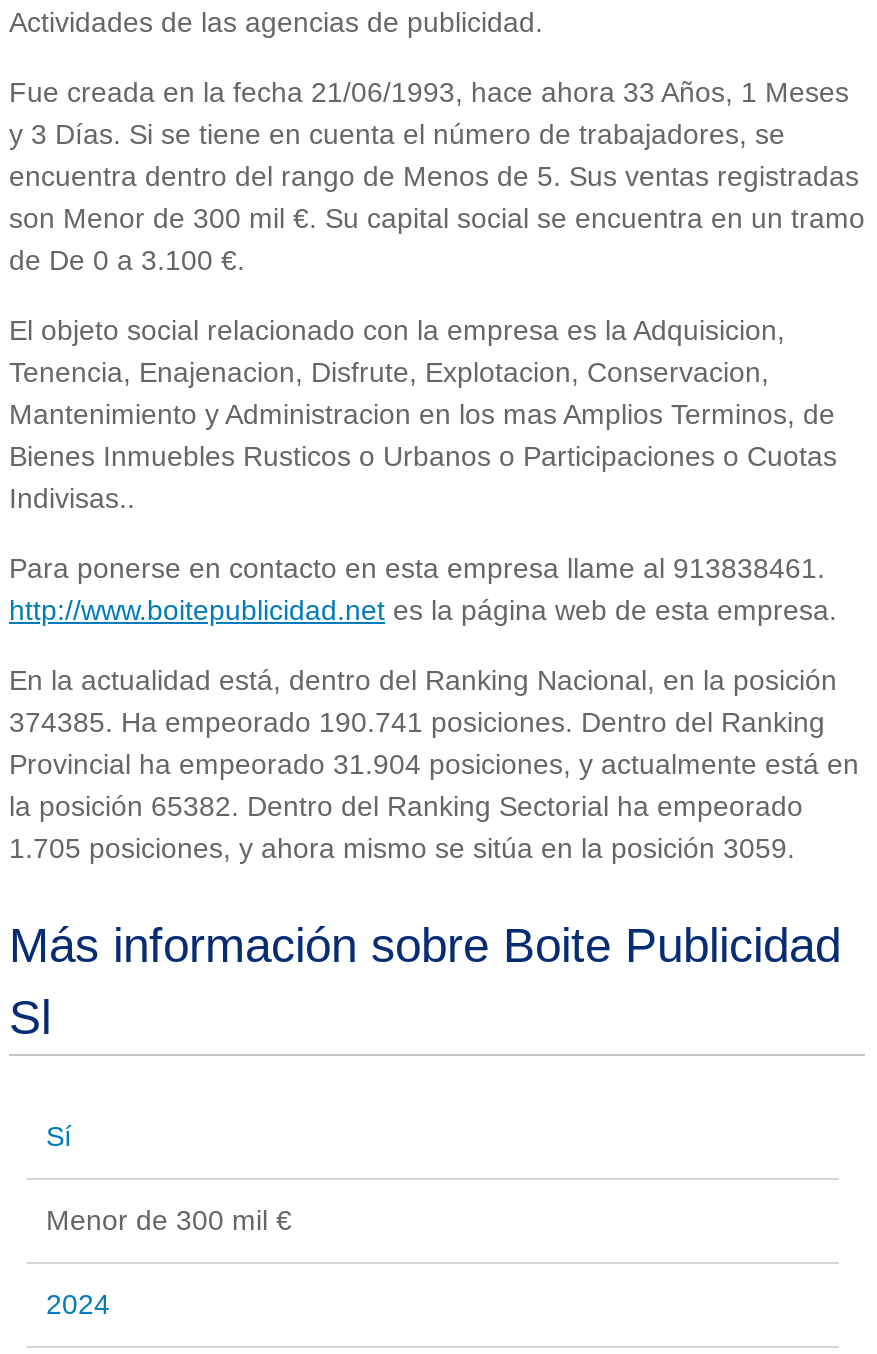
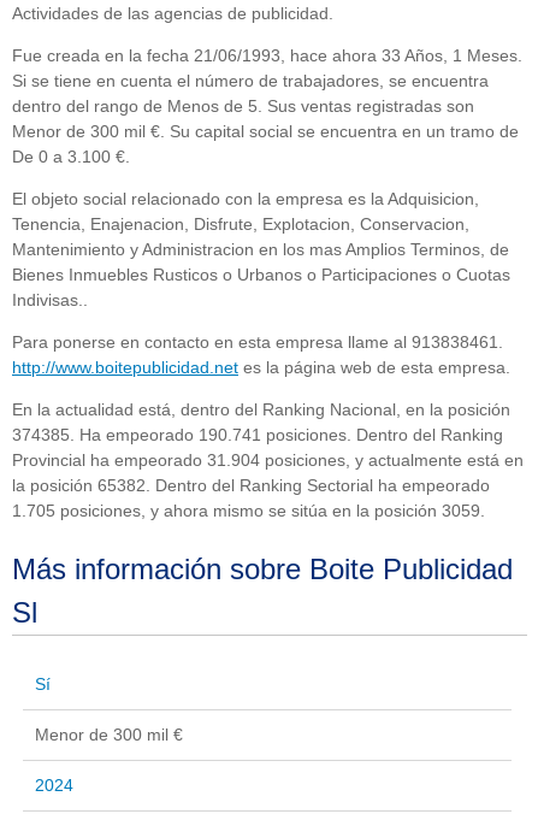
[9,76,865,276] Fue creada en la fecha 21/06/1993, hace ahora 33 Años, 1 Meses | y 3 Días. Si se tiene en cuenta el número de trabajadores, se | encuentra dentro del rango de Menos de 5. Sus ventas registradas | son Menor de 300 mil €. Su capital social se encuentra en un tramo | de De 0 a 3.100 €. -> [12,46,522,166] Fue creada en la fecha 21/06/1993, hace ahora 33 Años, 1 Meses. | Si se tiene en cuenta el número de trabajadores, se encuentra | dentro del rango de Menos de 5. Sus ventas registradas son | Menor de 300 mil €. Su capital social se encuentra en un tramo de | De 0 a 3.100 €.

